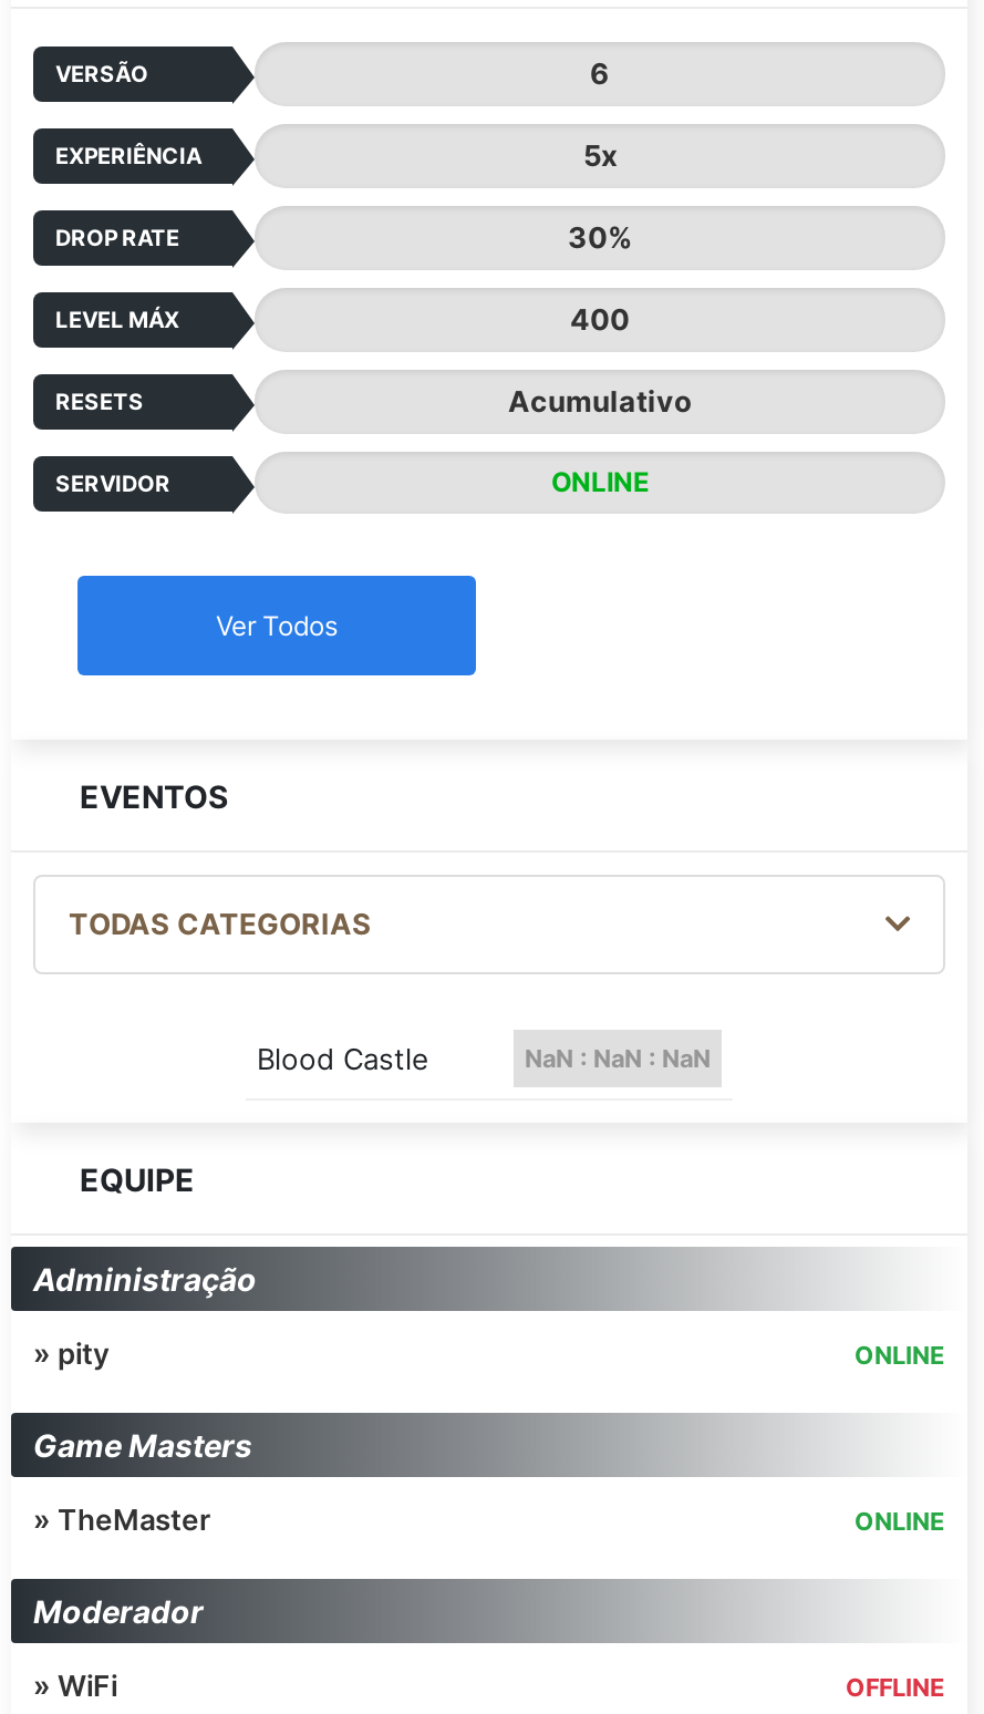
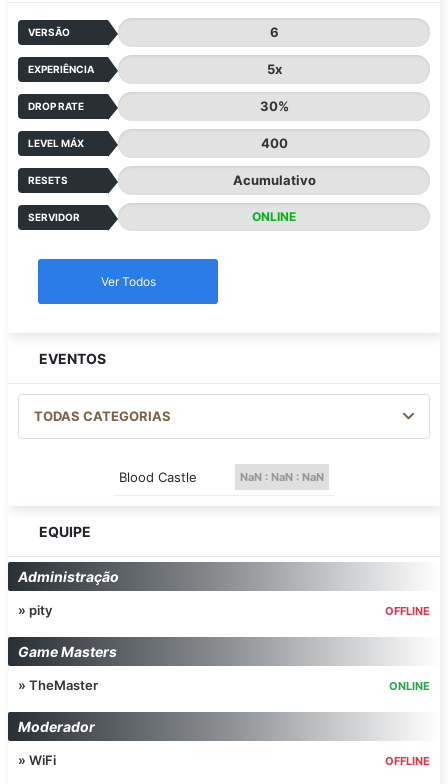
[854,1339,945,1370] ONLINE -> [385,603,430,617] OFFLINE

